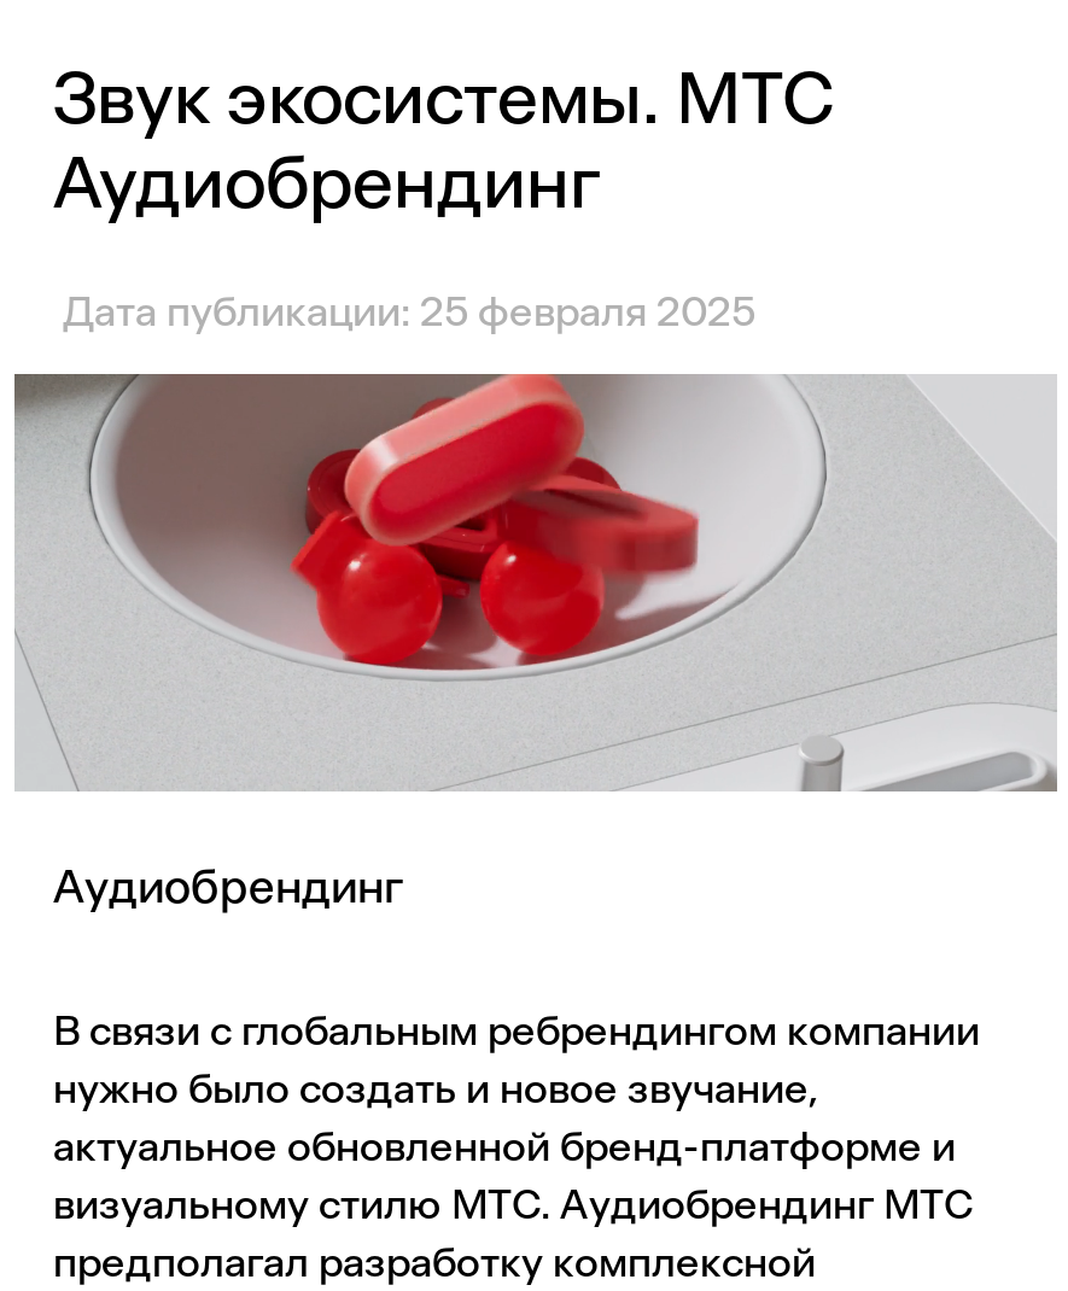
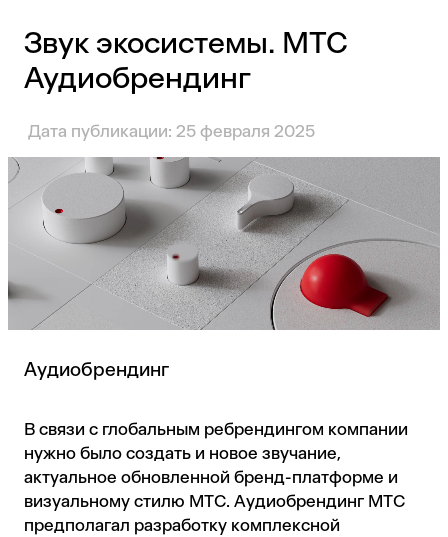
[14,374,1055,789] [image] -> [8,157,440,330] [image]

